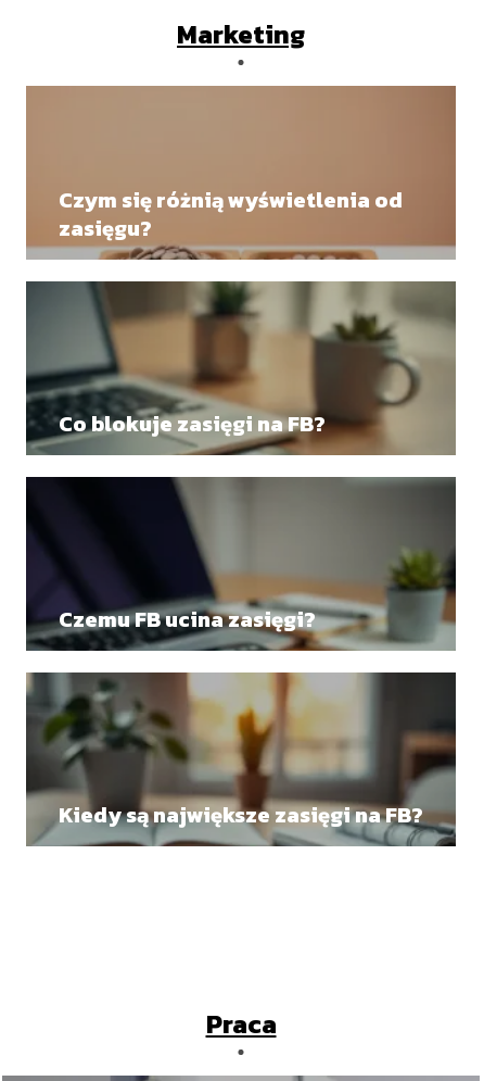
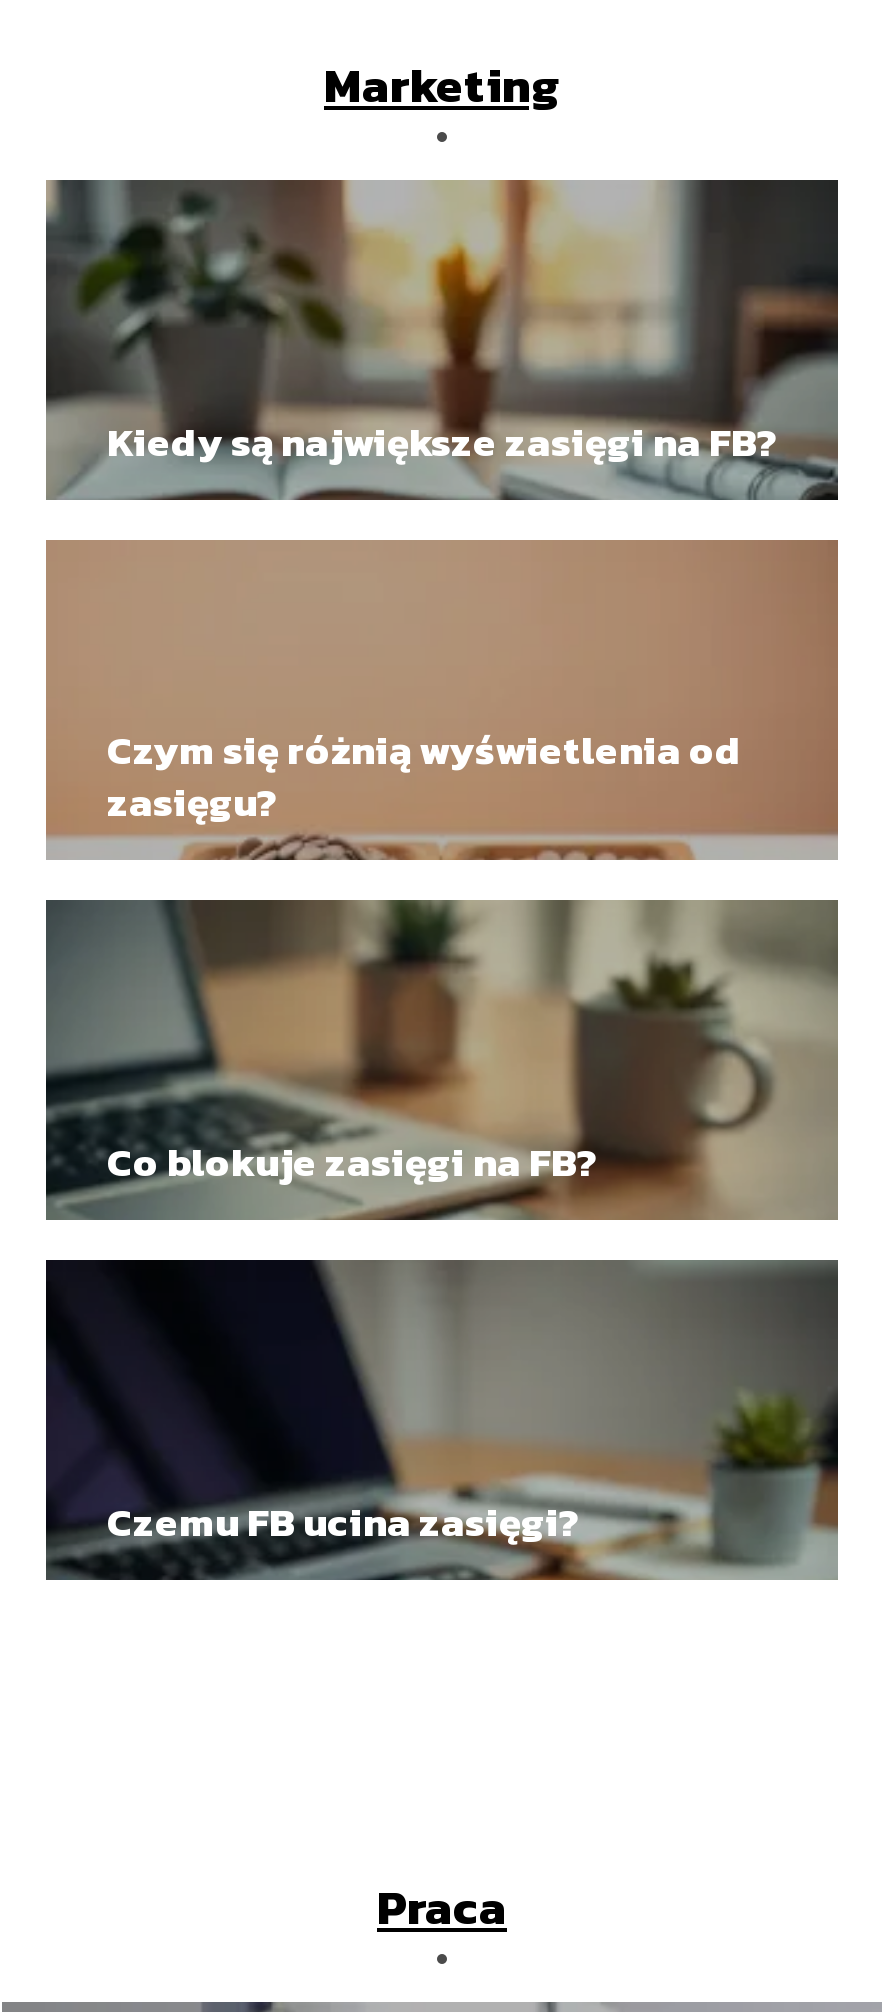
moved [25,184,457,636] -> [44,720,840,1552]: [image] | Czym się różnią wyświetlenia od | zasięgu? | Co blokuje zasięgi na FB? | Czemu FB ucina zasięgi?
moved [25,671,457,847] -> [44,178,840,502]: [image] | Kiedy są największe zasięgi na FB?

